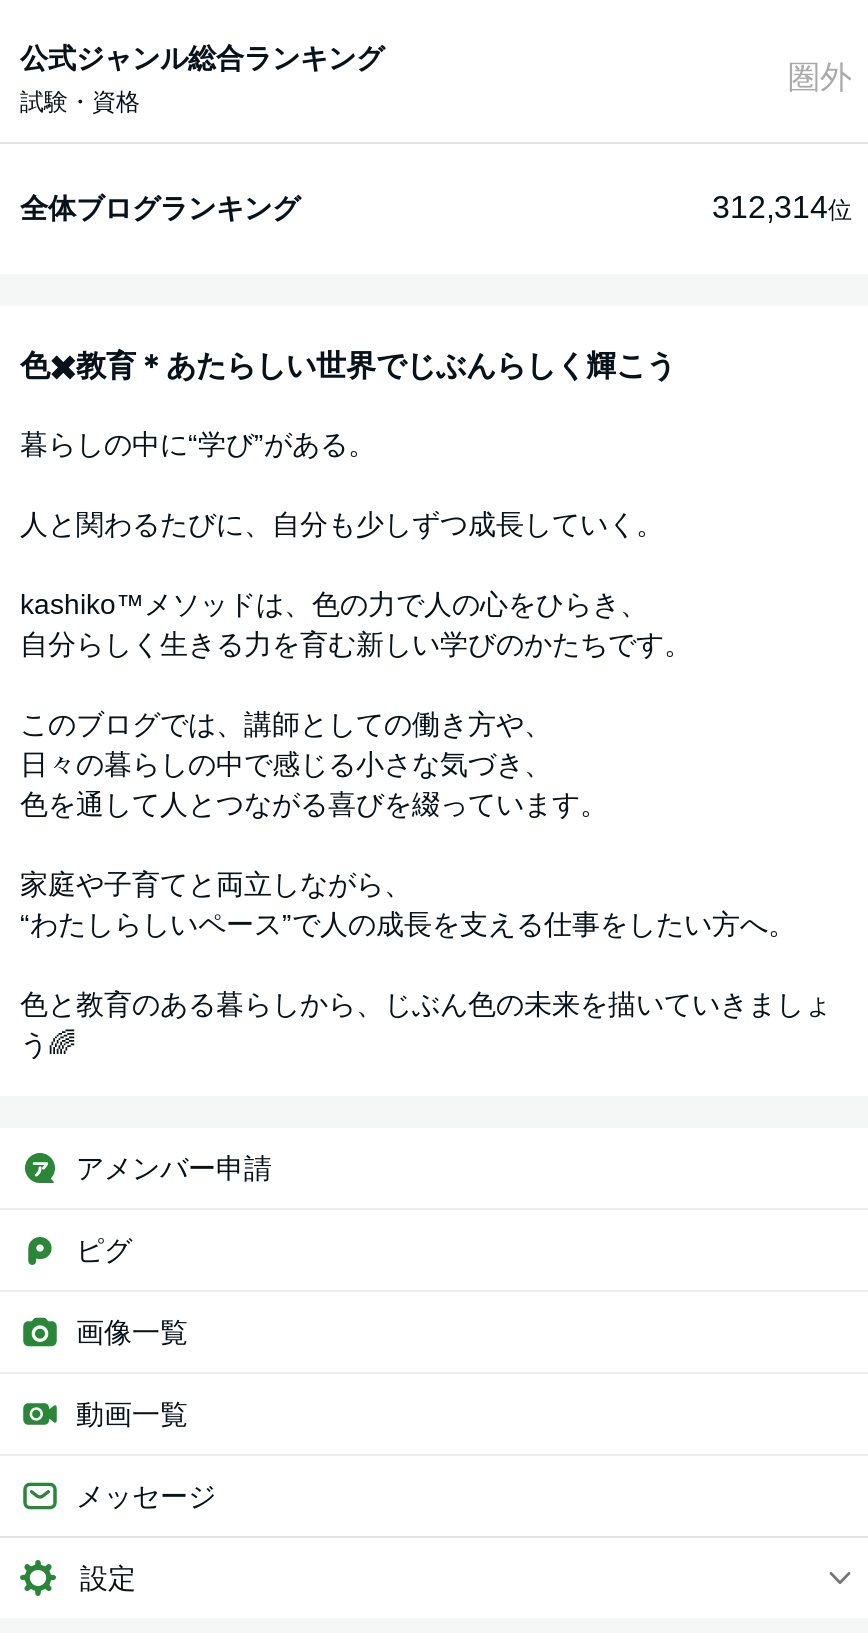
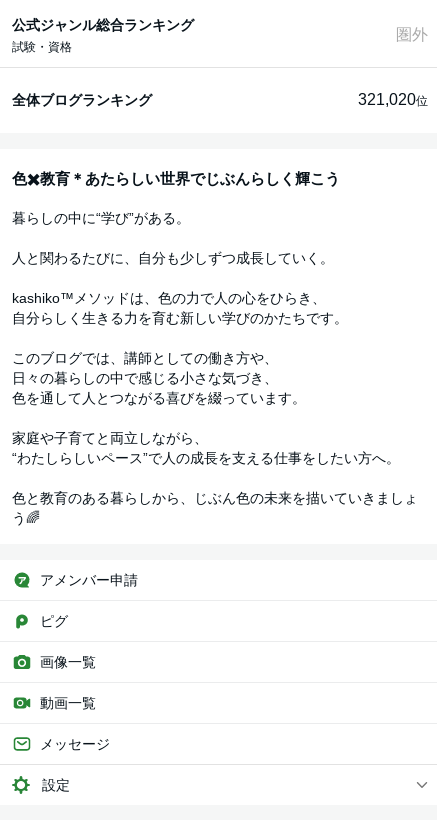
[712,191,852,225] 312,314位 -> [358,91,428,108] 321,020位

